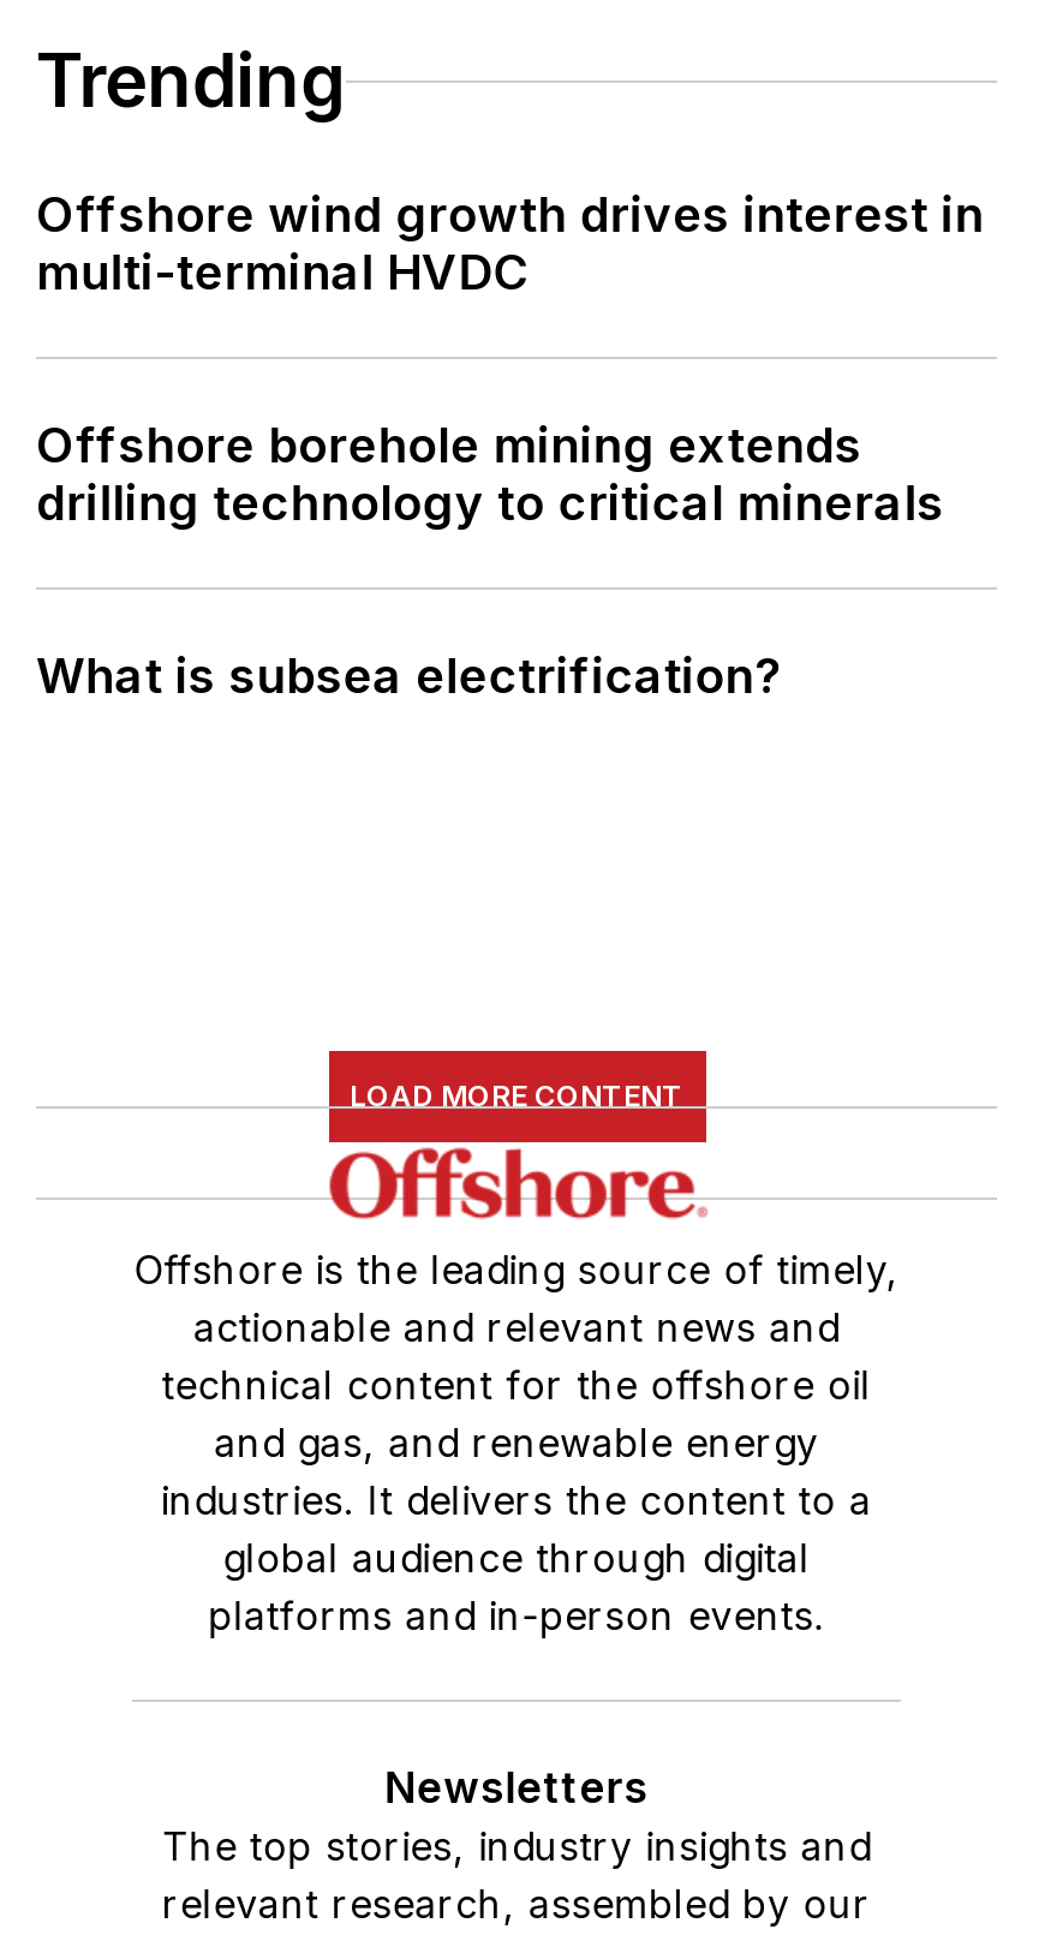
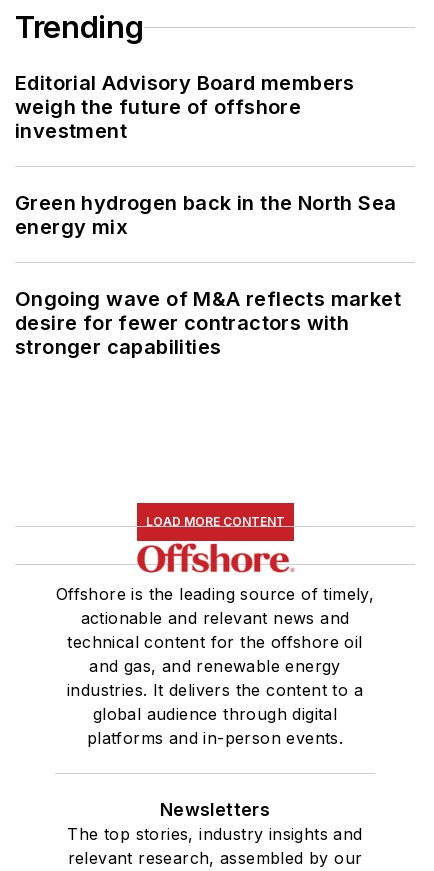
[36,187,984,302] Offshore wind growth drives interest in | multi-terminal HVDC -> [15,71,355,143] Editorial Advisory Board members | weigh the future of offshore | investment
[36,417,944,533] Offshore borehole mining extends | drilling technology to critical minerals -> [15,191,396,239] Green hydrogen back in the North Sea | energy mix
[36,648,782,706] What is subsea electrification? -> [15,287,401,359] Ongoing wave of M&A reflects market | desire for fewer contractors with | stronger capabilities

